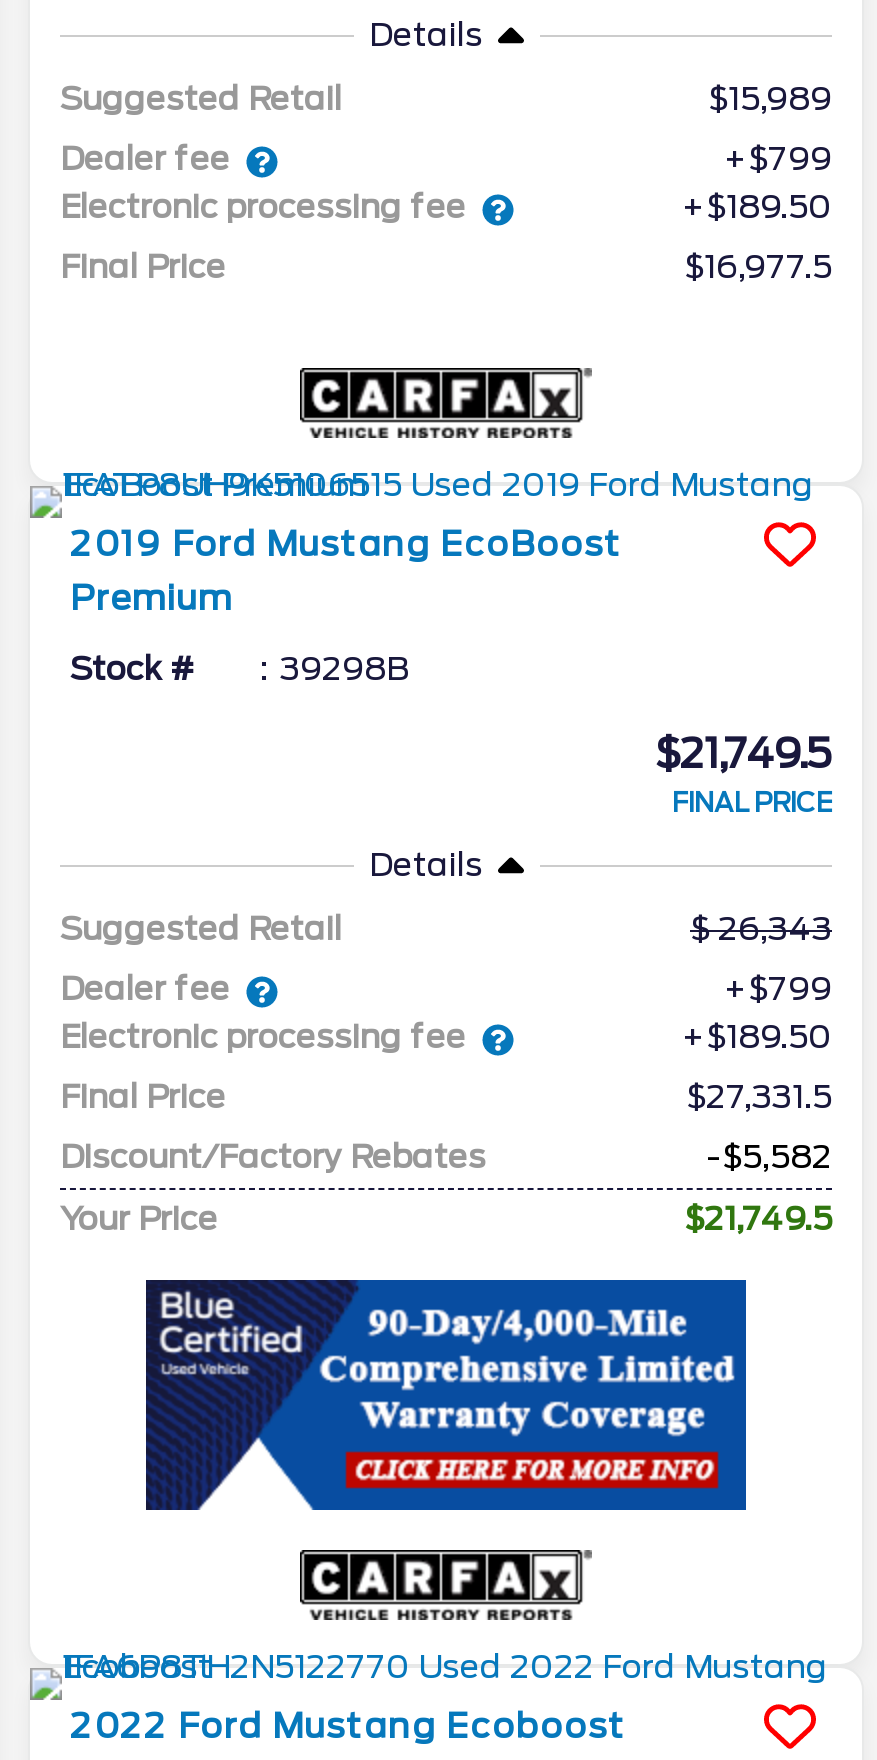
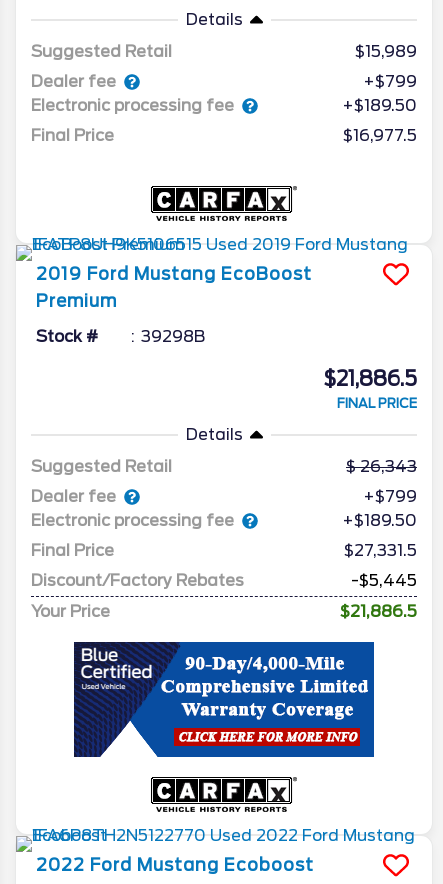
[654,731,832,779] $21,749.5 -> [323,367,417,391] $21,886.5
[706,1139,832,1177] -$5,582 -> [351,571,417,590] -$5,445
[684,1201,832,1239] $21,749.5 -> [340,602,417,621] $21,886.5

